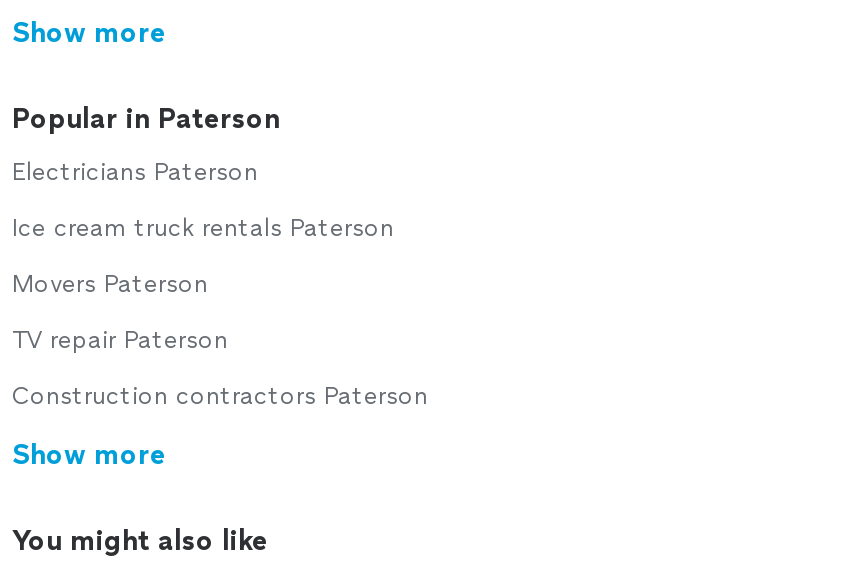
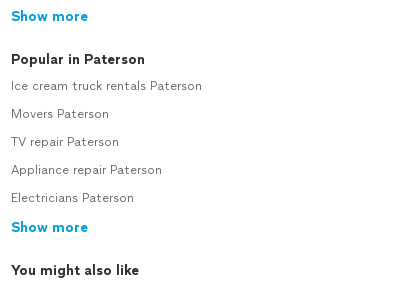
moved [12,158,258,186] -> [11,191,134,205]: Electricians Paterson
moved [12,214,394,354] -> [11,79,202,149]: Ice cream truck rentals Paterson | Movers Paterson | TV repair Paterson
[12,382,428,410] Construction contractors Paterson -> [11,163,162,177] Appliance repair Paterson

